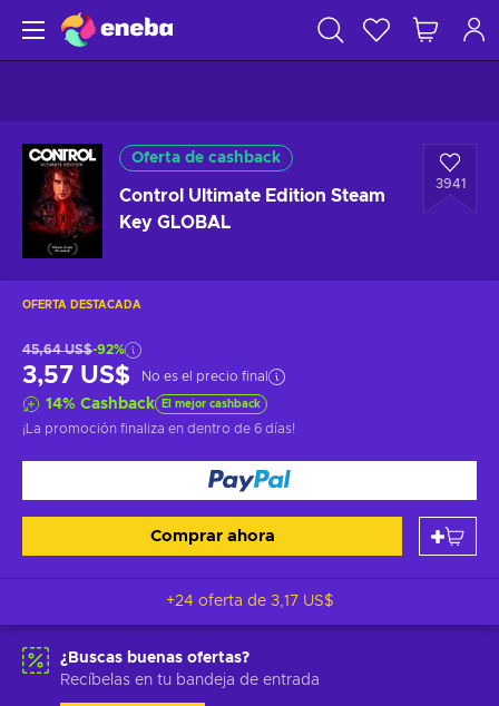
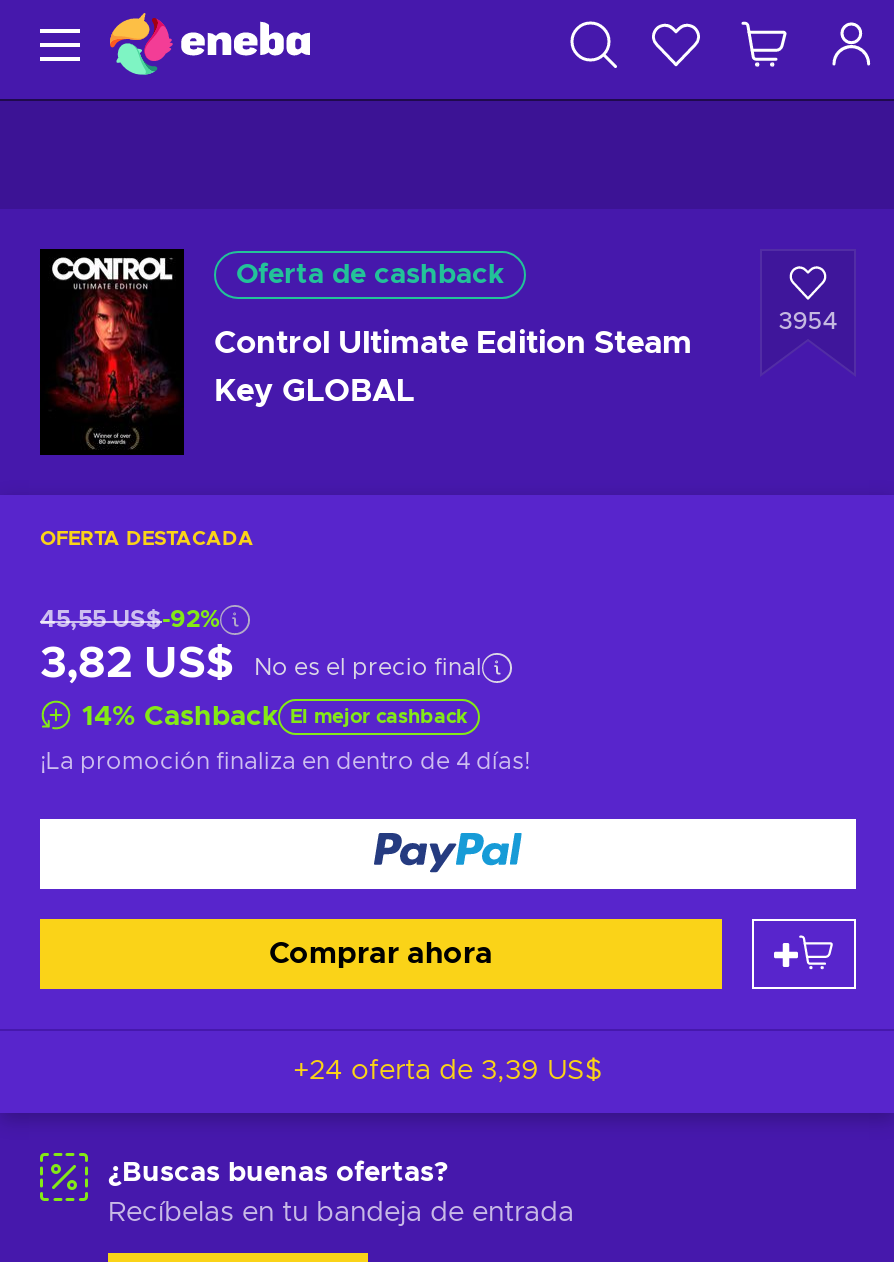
[435,177,465,190] 3941 -> [778,310,838,334] 3954
[22,343,125,356] 45,64 US$-92% -> [40,606,220,630] 45,55 US$-92%
[22,364,268,388] 3,57 US$ No es el precio final -> [40,643,482,687] 3,82 US$ No es el precio final
[22,422,295,435] ¡La promoción finaliza en dentro de 6 días! -> [40,748,530,772] ¡La promoción finaliza en dentro de 4 días!
[165,594,334,609] +24 oferta de 3,17 US$ -> [293,1056,603,1084] +24 oferta de 3,39 US$

